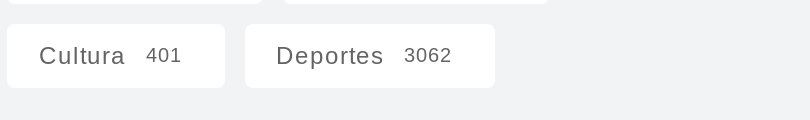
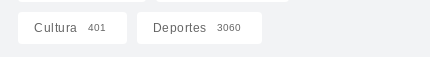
[276,42,452,70] Deportes 3062 -> [152,21,240,35] Deportes 3060

